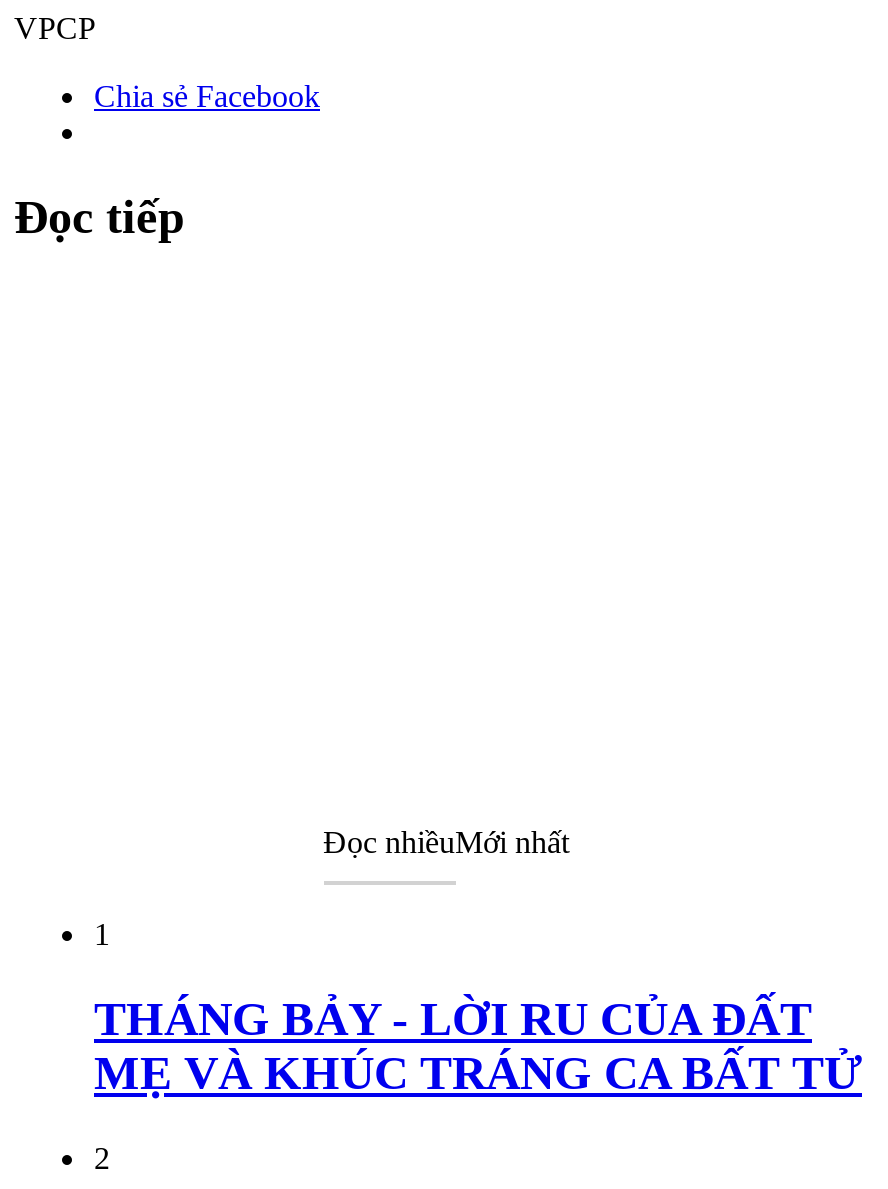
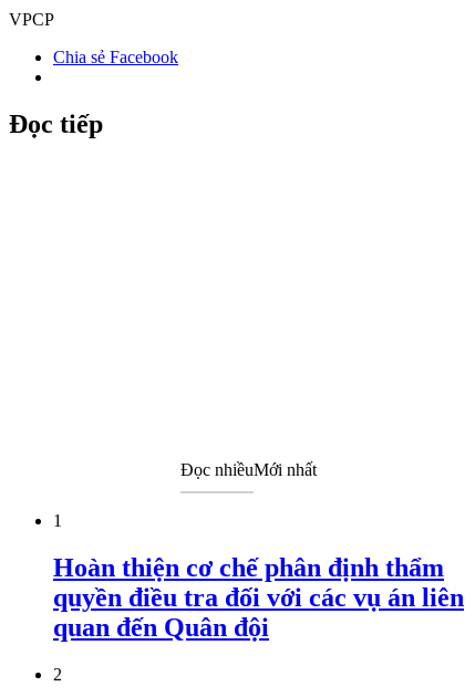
[94,993,862,1099] THÁNG BẢY - LỜI RU CỦA ĐẤT | MẸ VÀ KHÚC TRÁNG CA BẤT TỬ -> [53,553,464,642] Hoàn thiện cơ chế phân định thẩm | quyền điều tra đối với các vụ án liên | quan đến Quân đội

